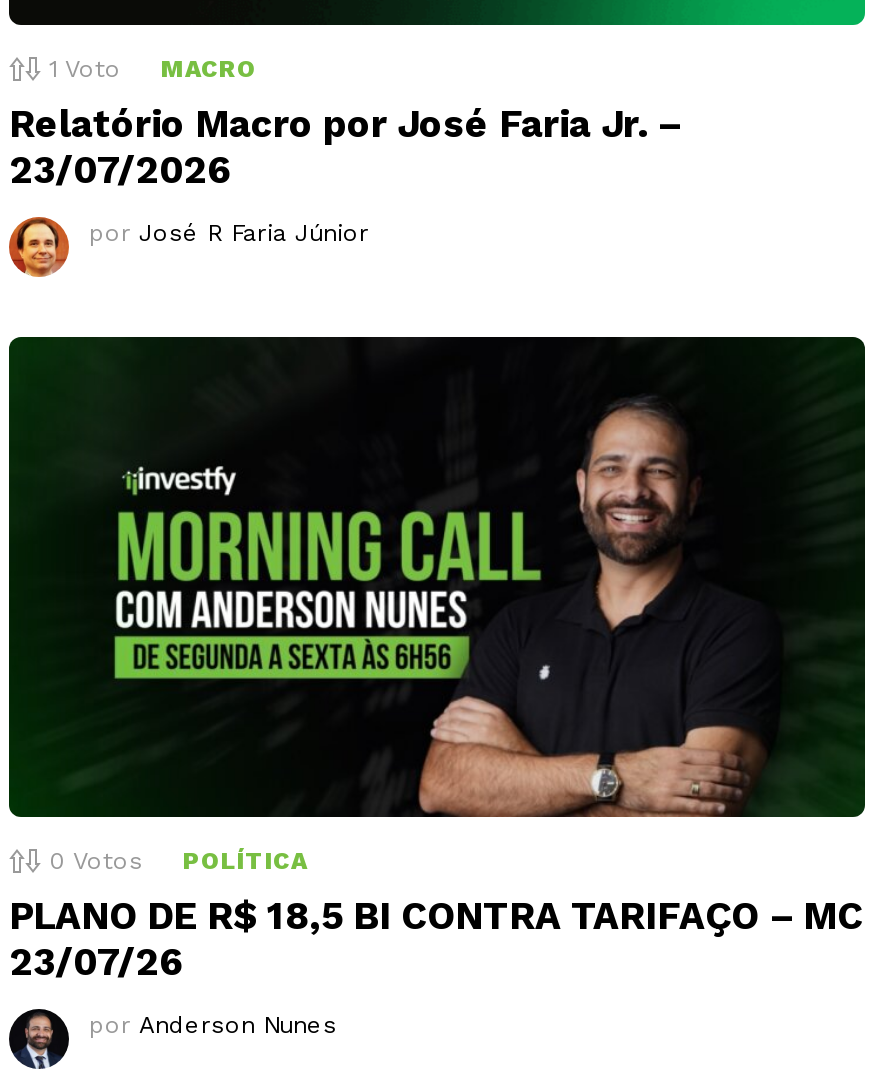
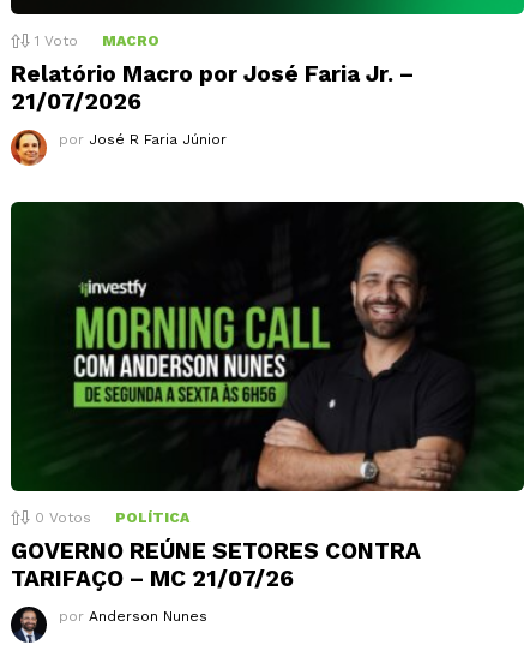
[9,146,231,192] 23/07/2026 -> [11,87,141,115] 21/07/2026
[9,893,863,985] PLANO DE R$ 18,5 BI CONTRA TARIFAÇO – MC | 23/07/26 -> [11,537,421,592] GOVERNO REÚNE SETORES CONTRA | TARIFAÇO – MC 21/07/26

